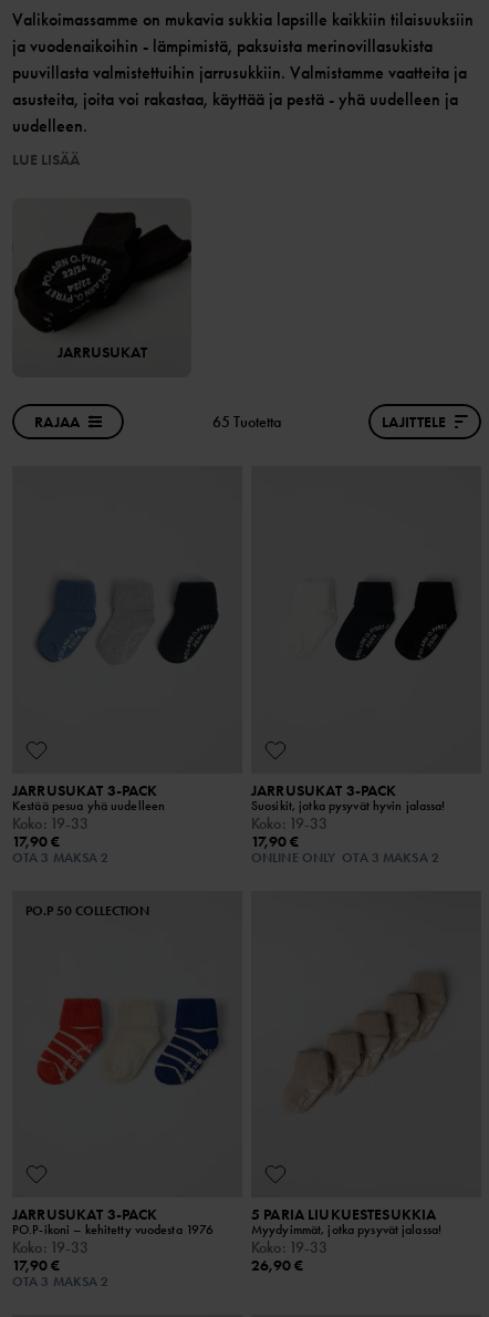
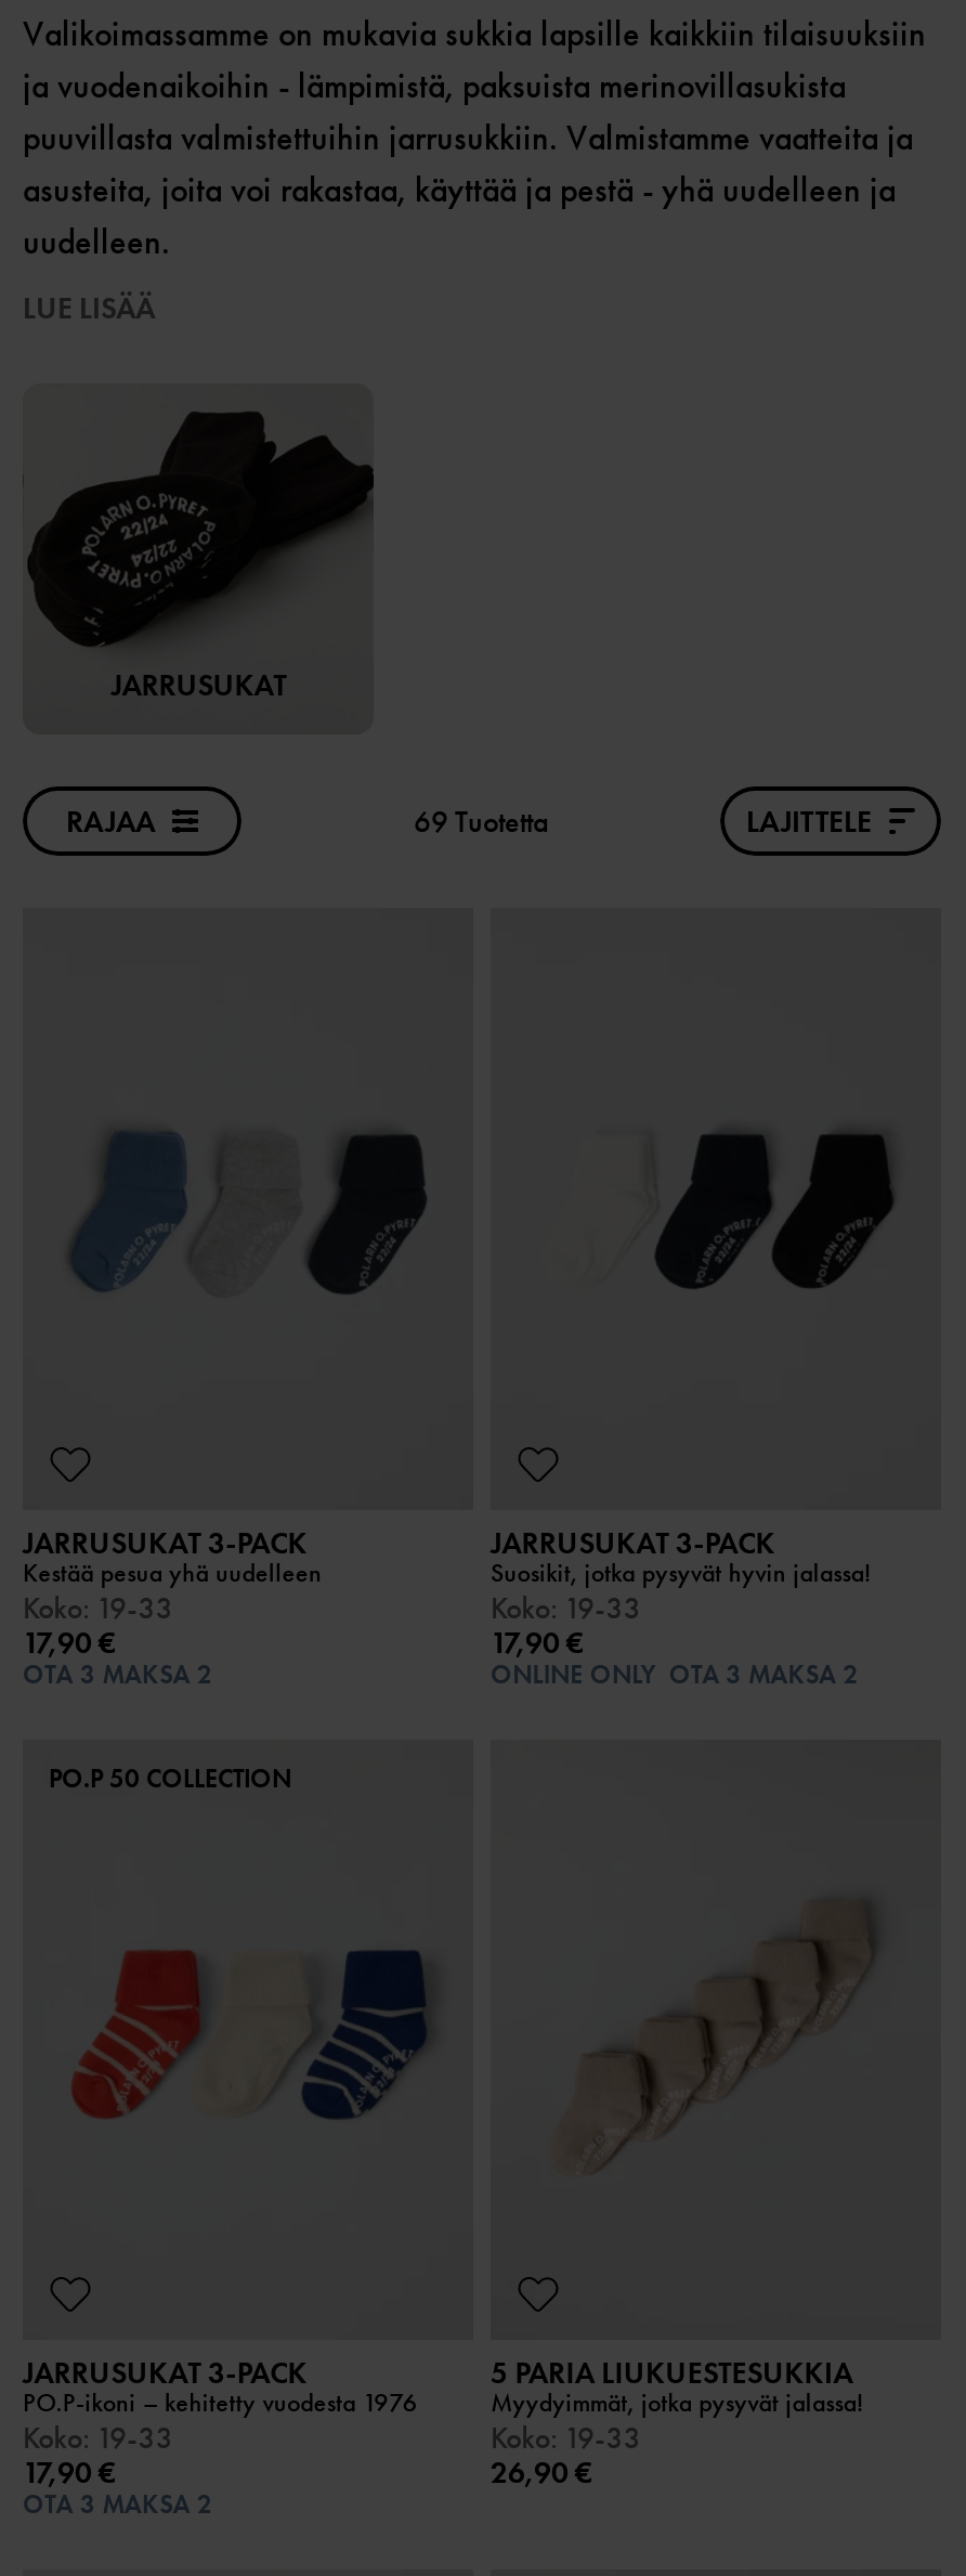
[212,412,280,432] 65 Tuotetta -> [414,802,548,841] 69 Tuotetta

